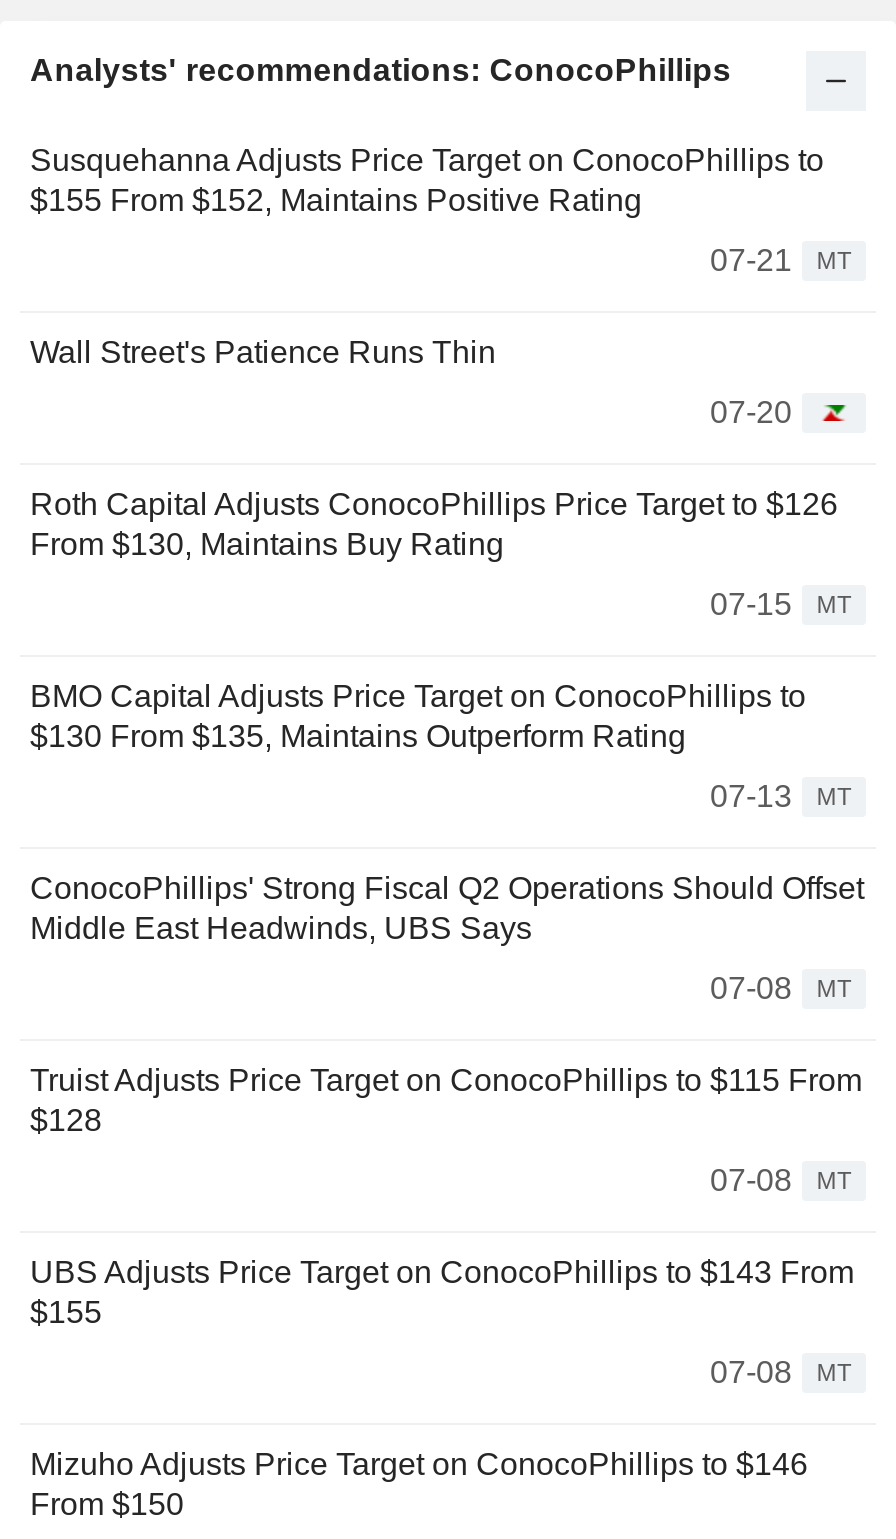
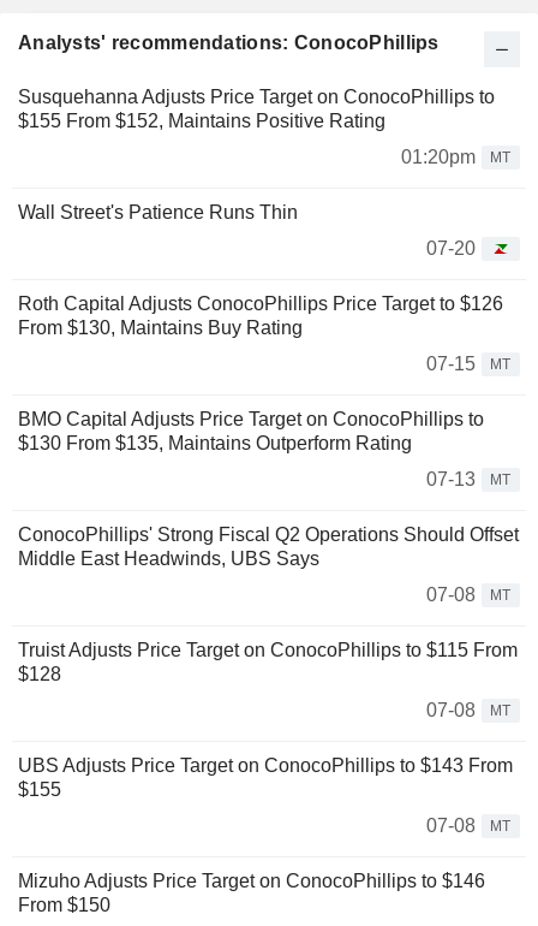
[710,243,851,277] 07-21 MT -> [401,147,511,167] 01:20pm MT

